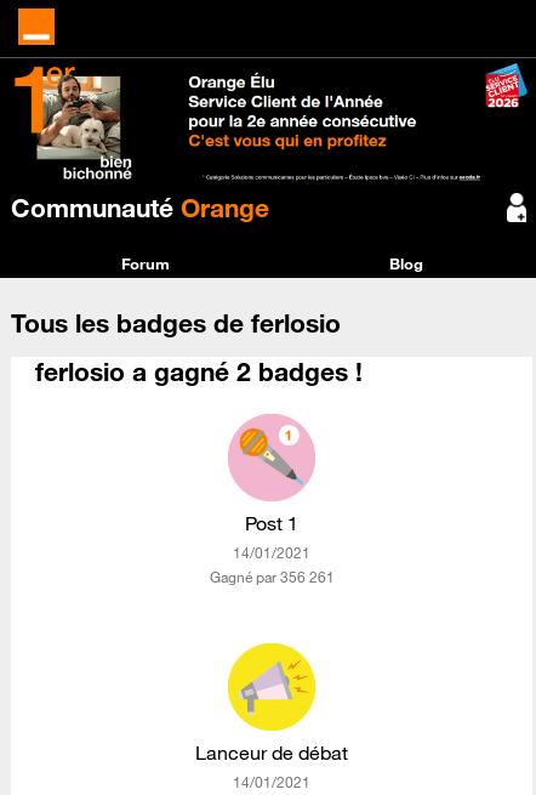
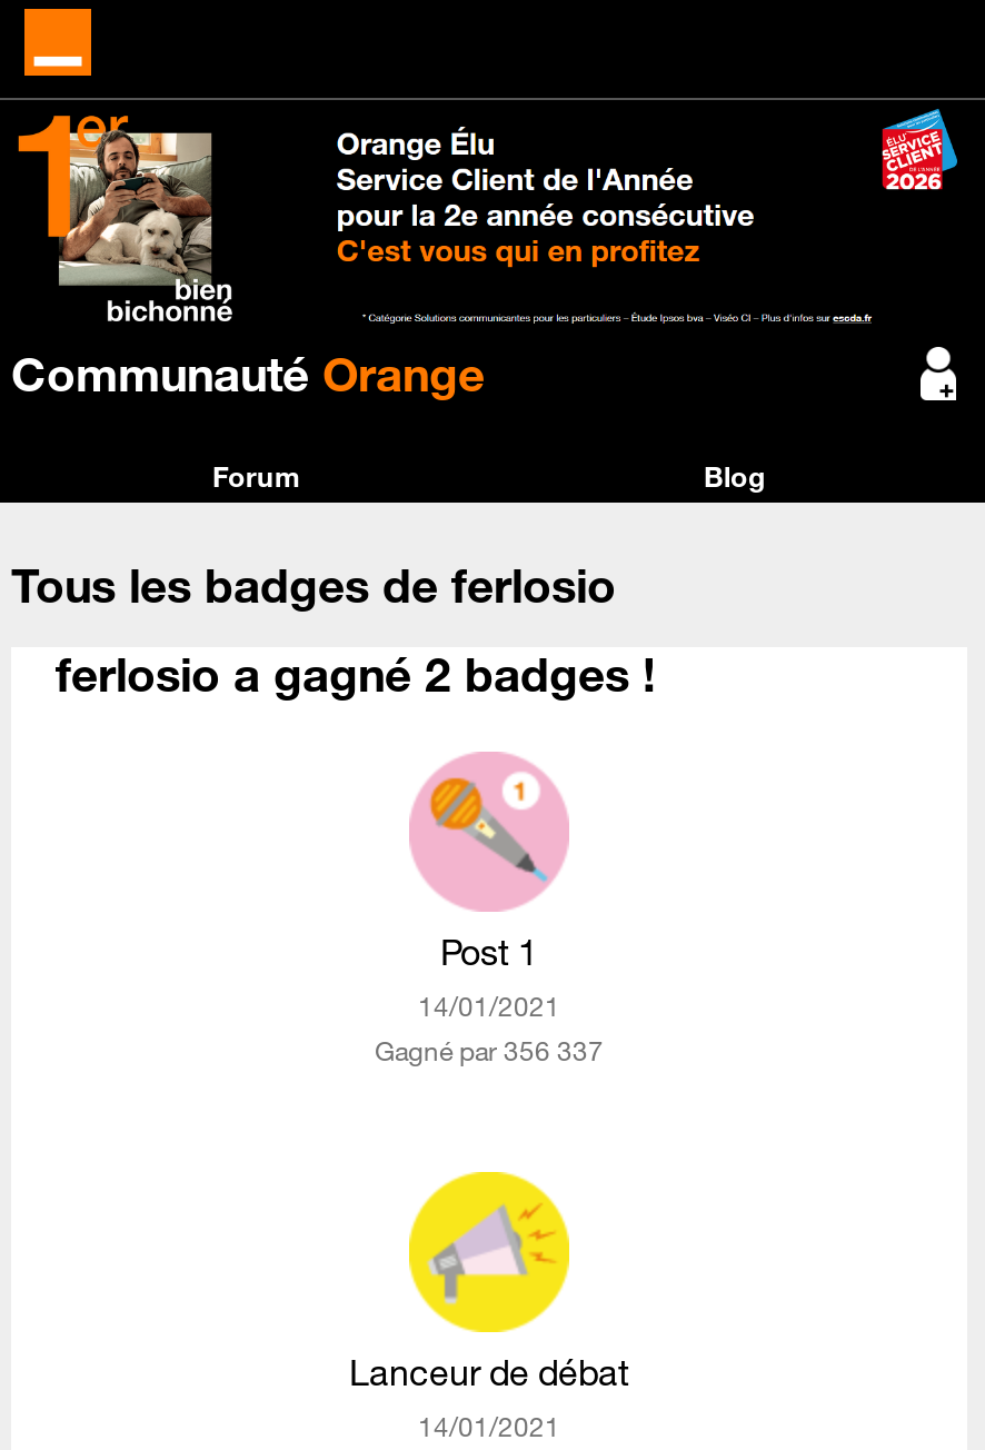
[209,567,334,586] Gagné par 356 261 -> [375,1032,604,1067] Gagné par 356 337

